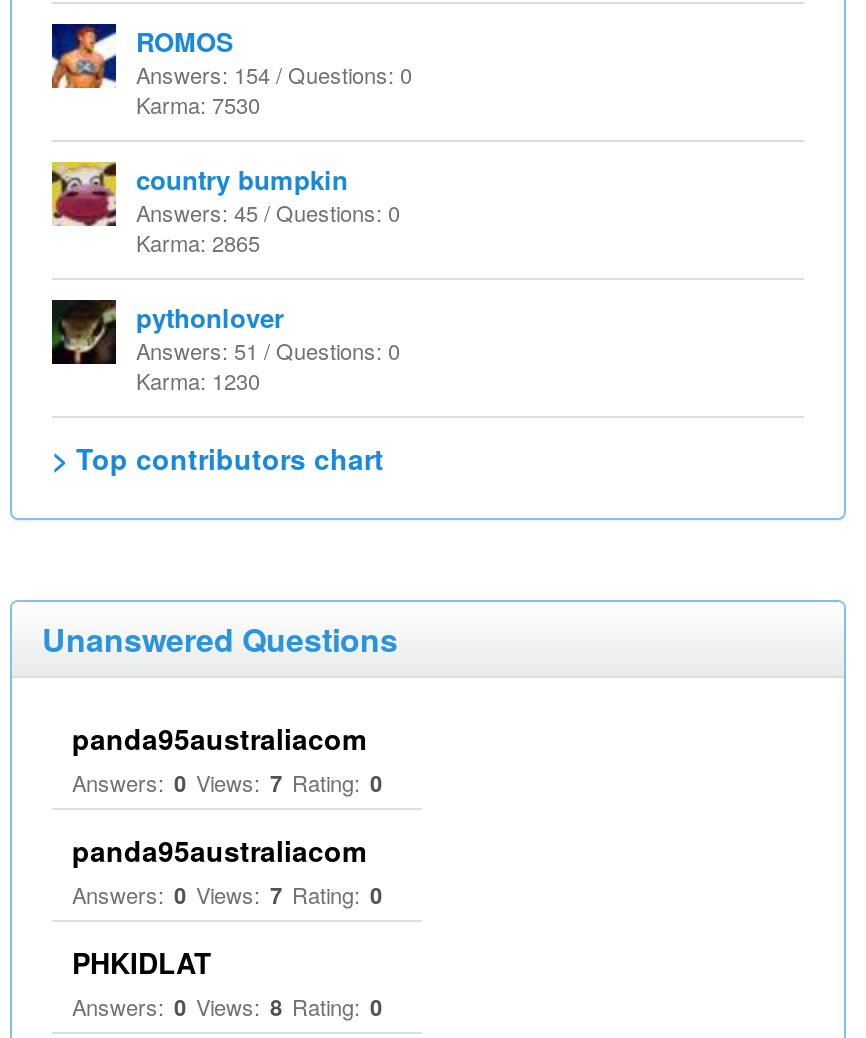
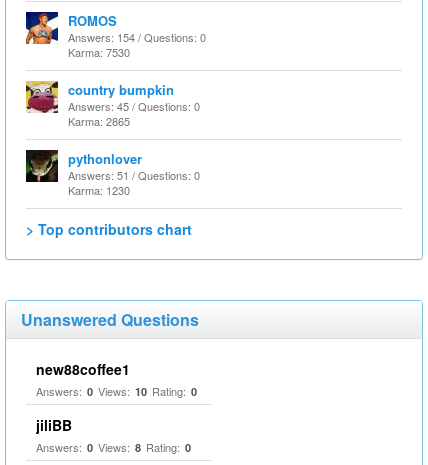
[72,718,382,982] panda95australiacom | Answers: 0 Views: 7 Rating: 0 | panda95australiacom | Answers: 0 Views: 7 Rating: 0 | PHKIDLAT -> [36,359,197,435] new88coffee1 | Answers: 0 Views: 10 Rating: 0 | jiliBB

